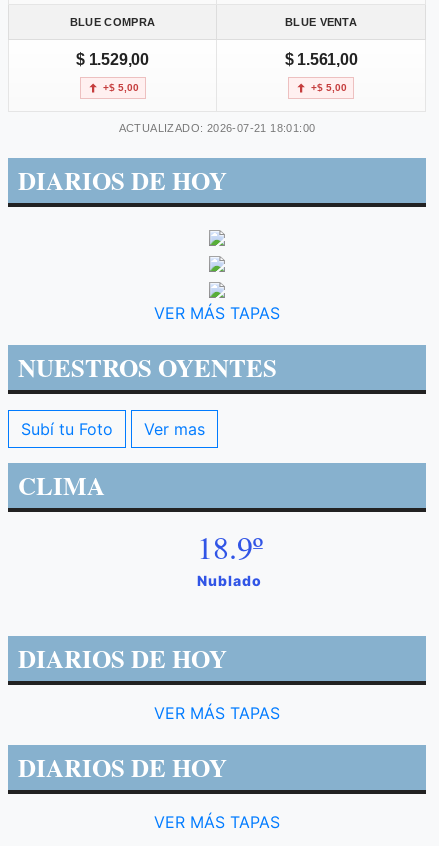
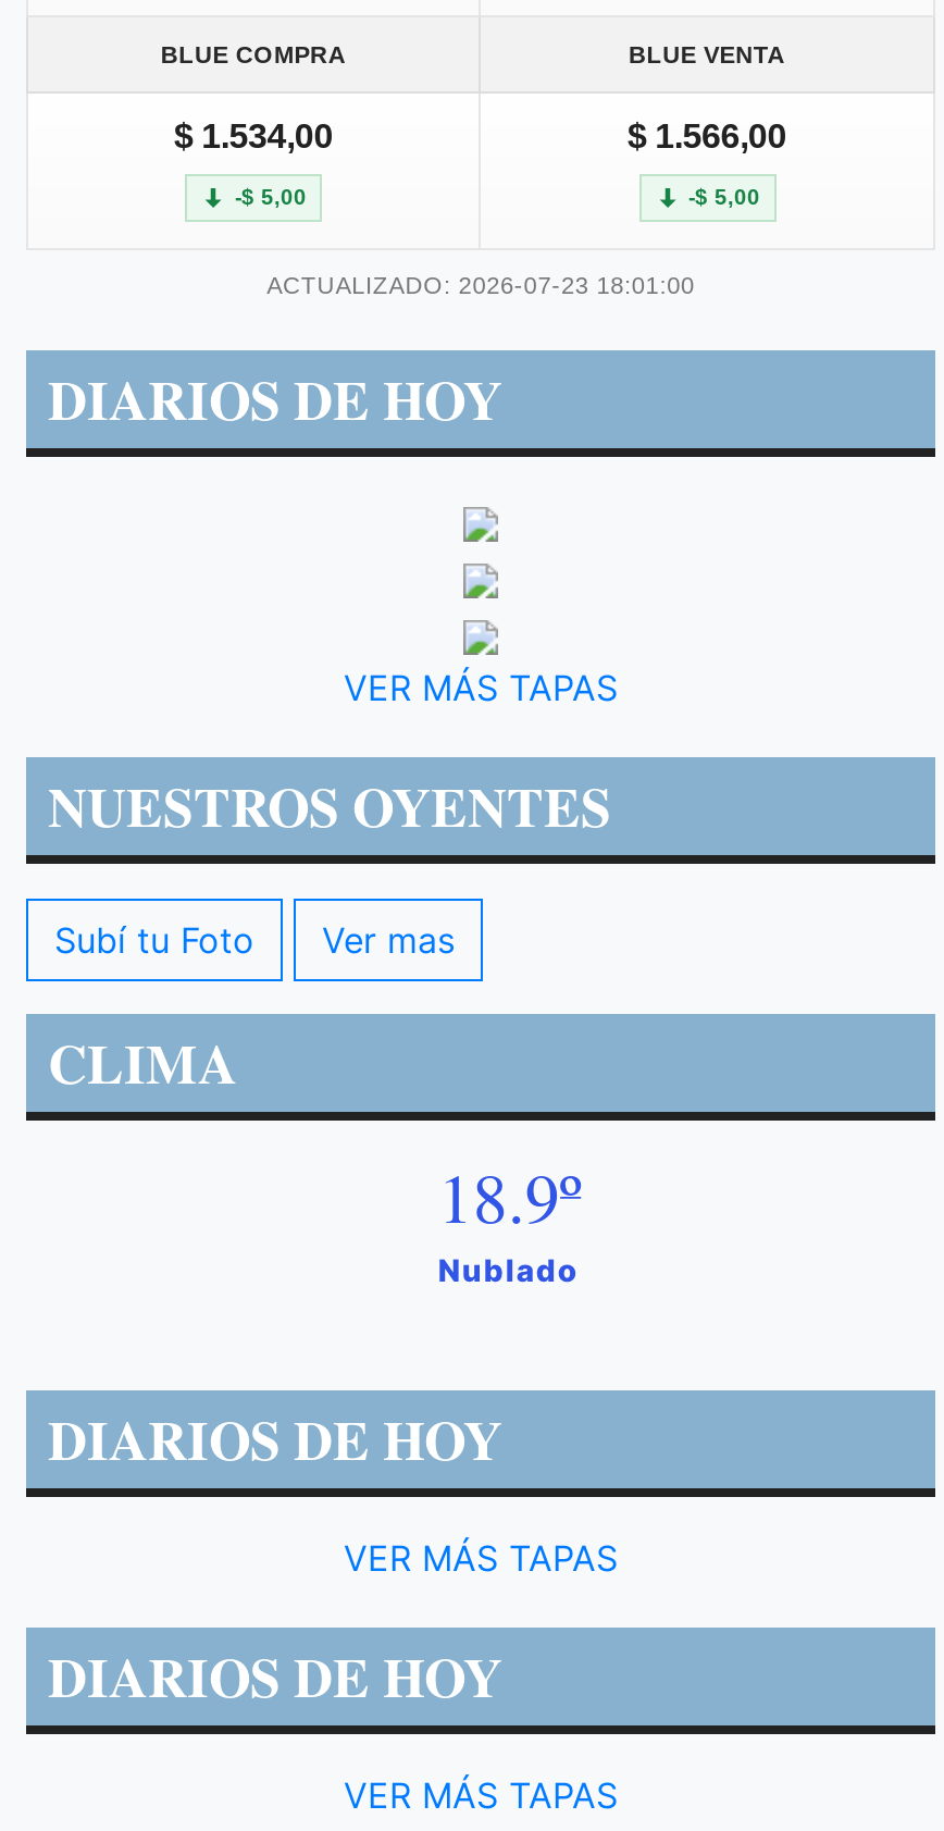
[76,51,149,68] $ 1.529,00 -> [174,117,333,154] $ 1.534,00
[284,51,357,68] $ 1.561,00 -> [628,117,786,154] $ 1.566,00
[102,82,138,93] +$ 5,00 -> [235,185,307,209] -$ 5,00
[311,82,347,93] +$ 5,00 -> [688,185,760,209] -$ 5,00
[119,122,315,134] ACTUALIZADO: 2026-07-21 18:01:00 -> [267,272,695,298] ACTUALIZADO: 2026-07-23 18:01:00

